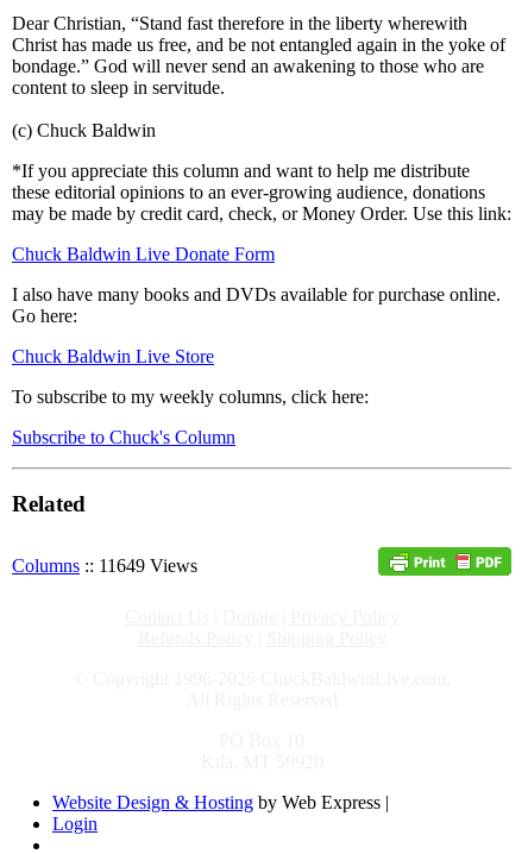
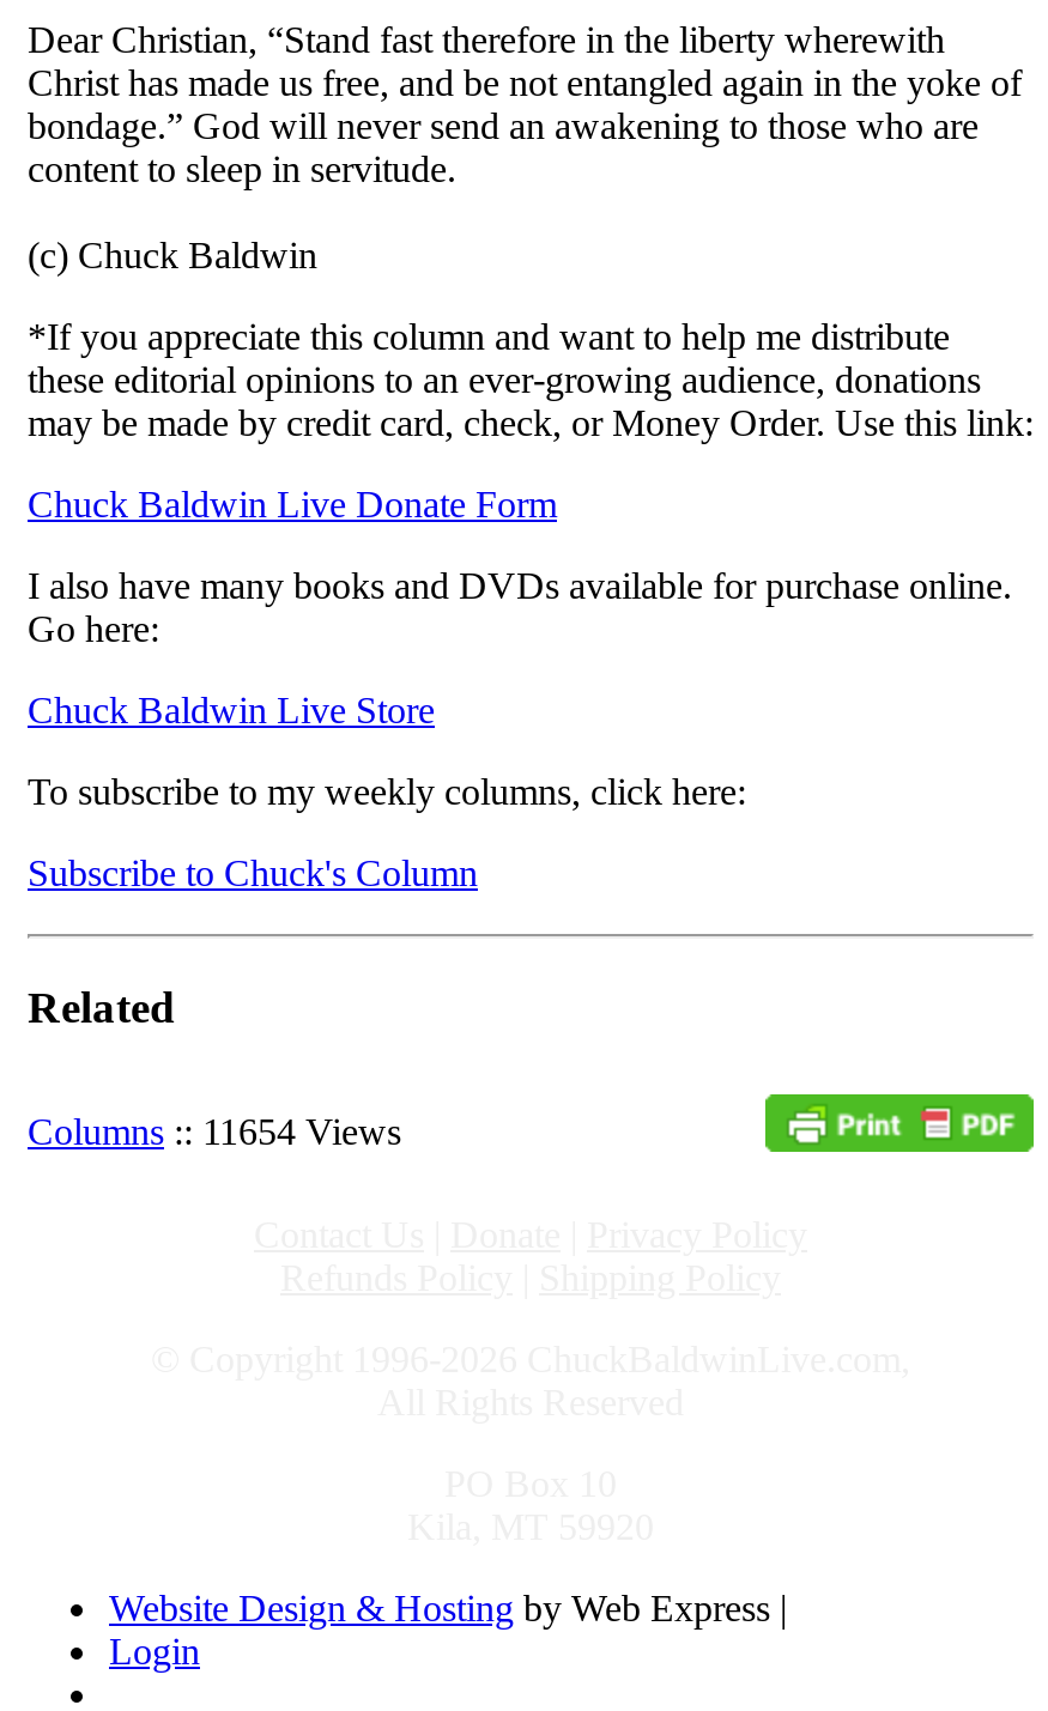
[12,555,197,575] Columns:: 11649 Views -> [28,1110,401,1151] Columns:: 11654 Views

